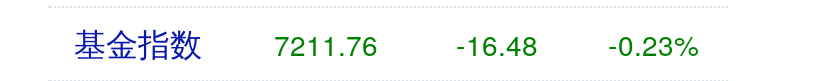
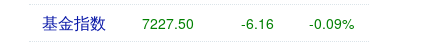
[274,24,378,64] 7211.76 -> [142,13,194,33] 7227.50
[456,24,538,64] -16.48 -> [241,13,274,33] -6.16
[608,24,698,64] -0.23% -> [309,13,354,33] -0.09%

